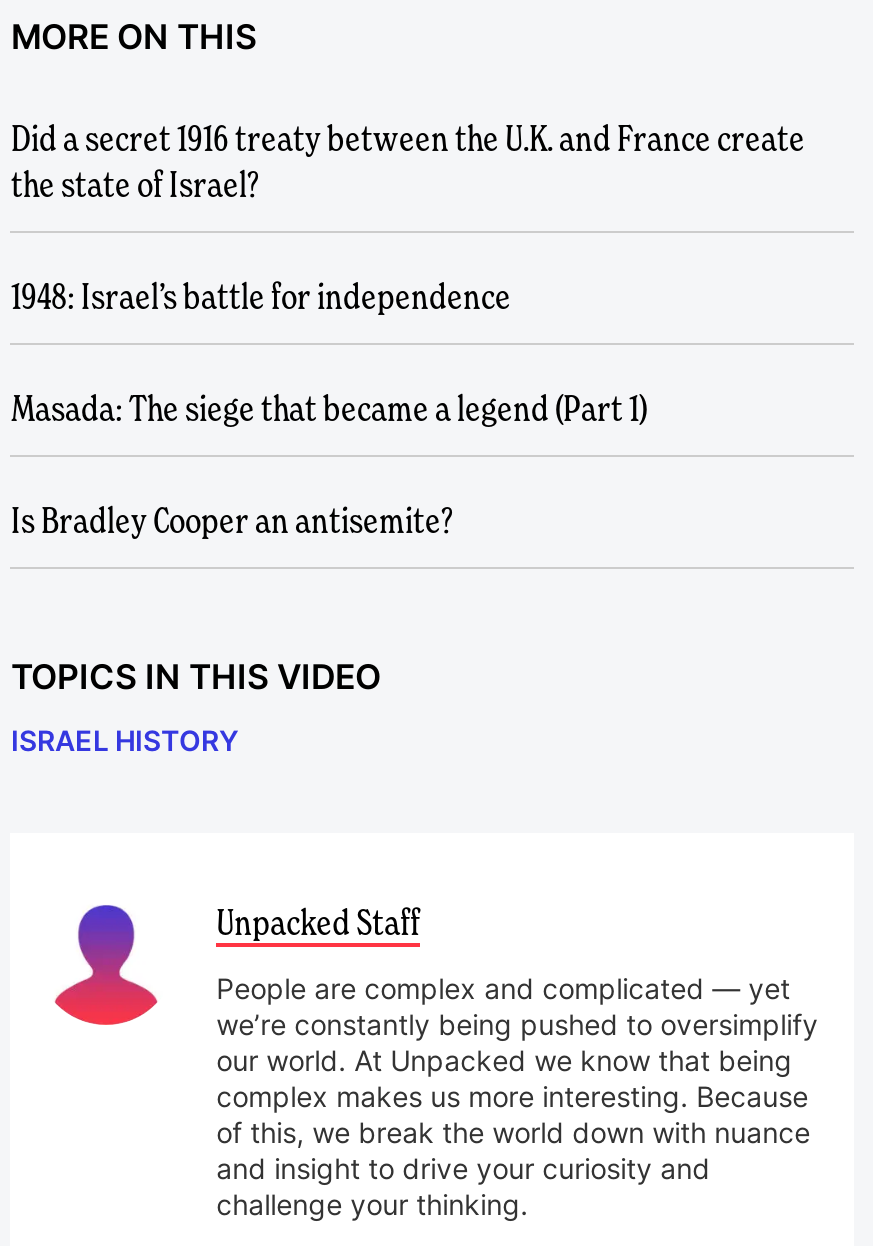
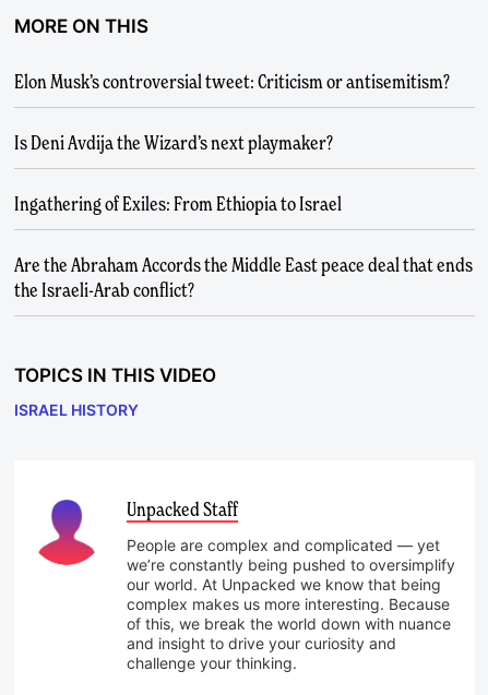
[11,114,805,206] Did a secret 1916 treaty between the U.K. and France create | the state of Israel? -> [15,68,450,93] Elon Musk’s controversial tweet: Criticism or antisemitism?
[11,272,511,318] 1948: Israel’s battle for independence -> [15,129,333,154] Is Deni Avdija the Wizard’s next playmaker?
[11,384,647,430] Masada: The siege that became a legend (Part 1) -> [15,190,342,216] Ingathering of Exiles: From Ethiopia to Israel
[11,496,453,542] Is Bradley Cooper an antisemite? -> [15,252,473,302] Are the Abraham Accords the Middle East peace deal that ends | the Israeli-Arab conflict?

